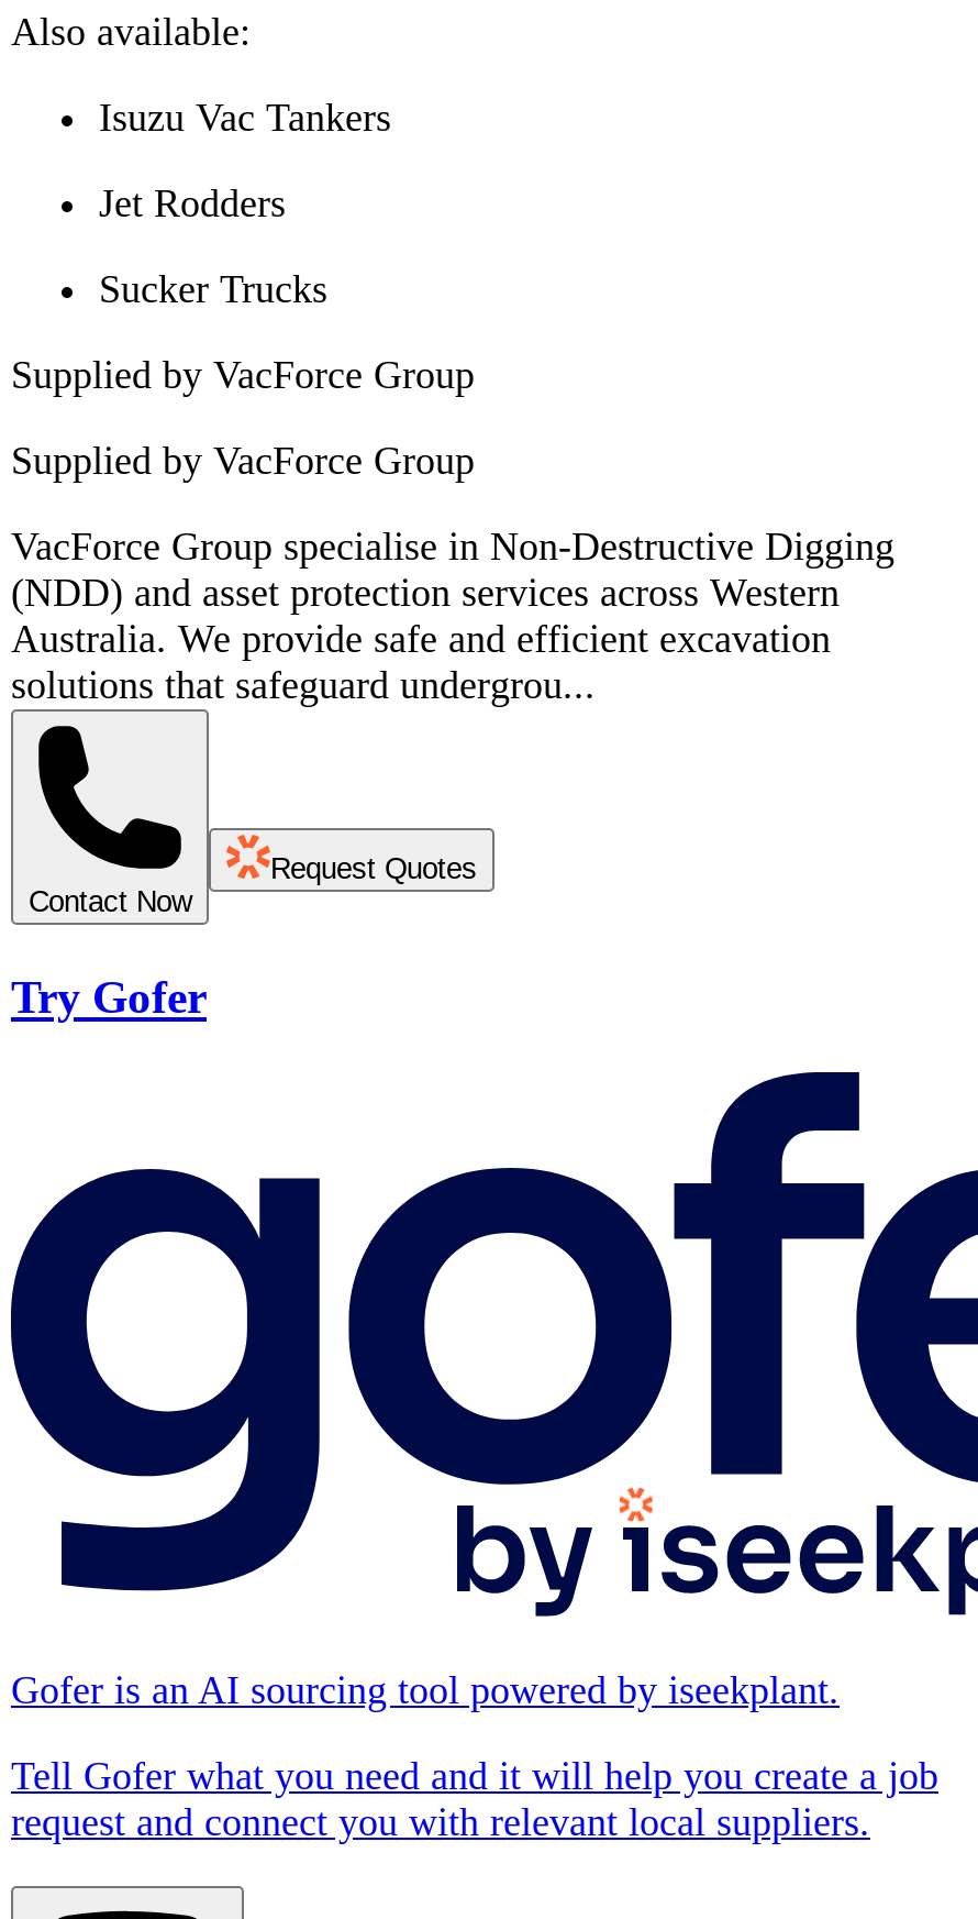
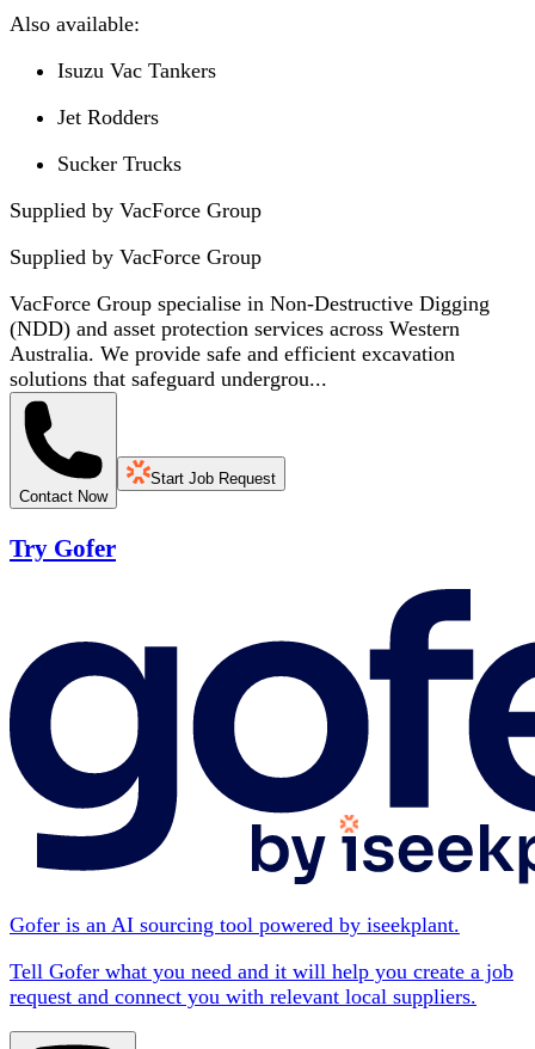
[270,853,477,886] Request Quotes -> [150,470,276,488] Start Job Request

